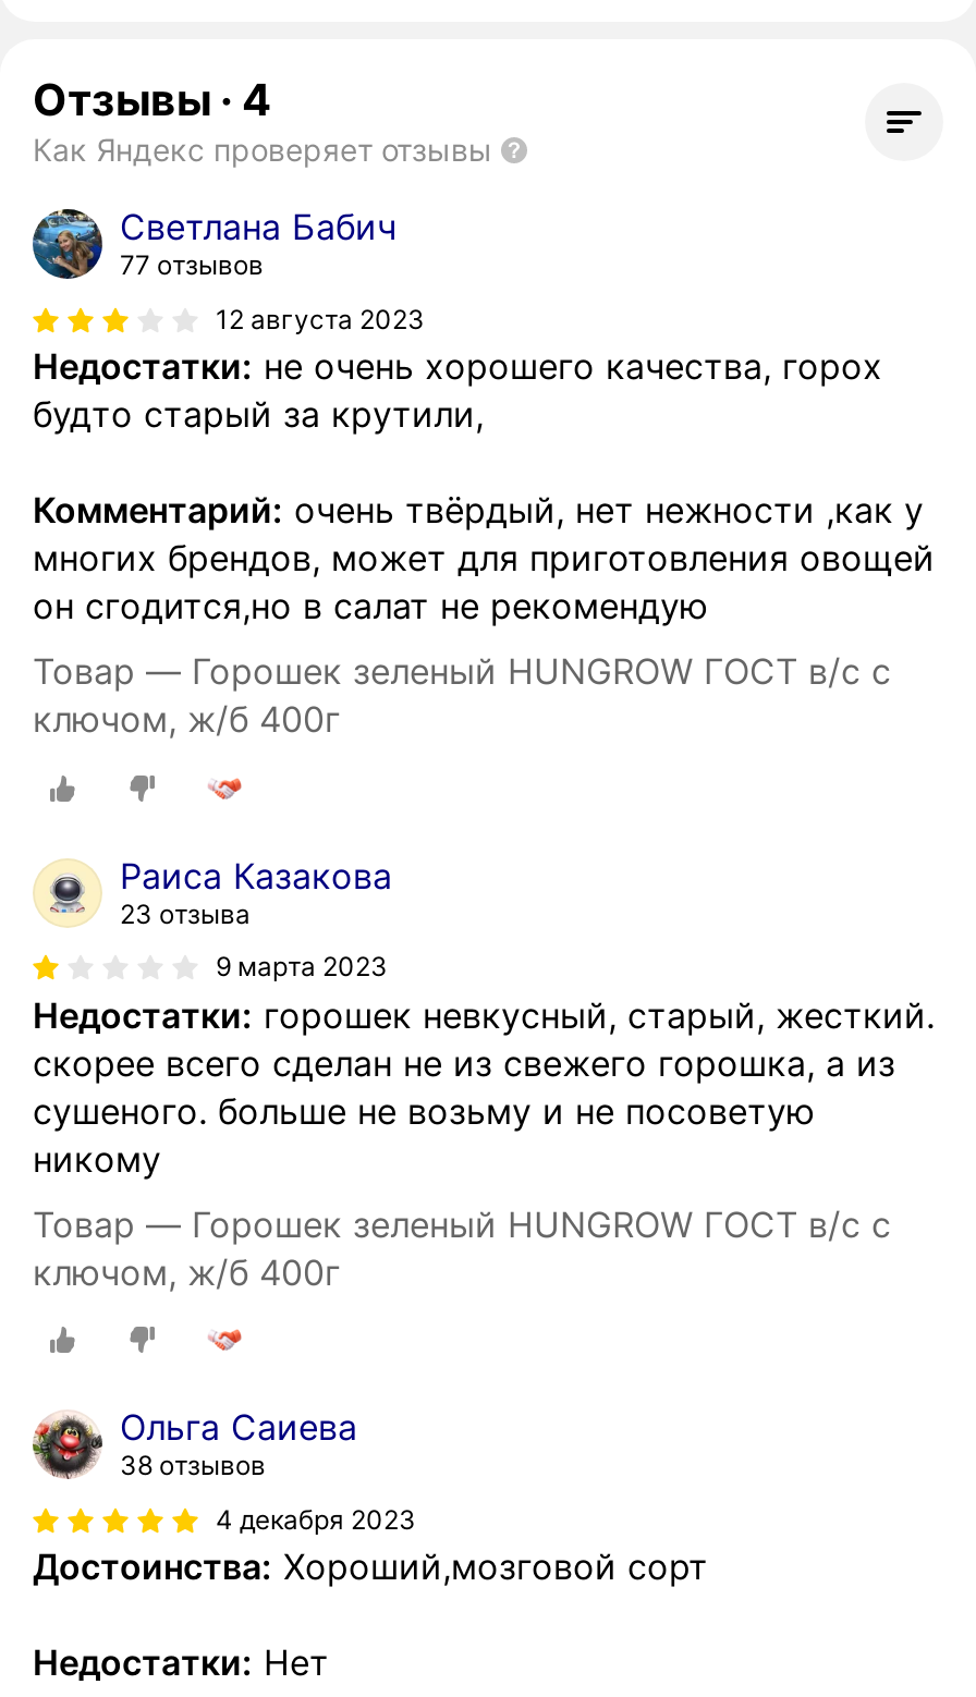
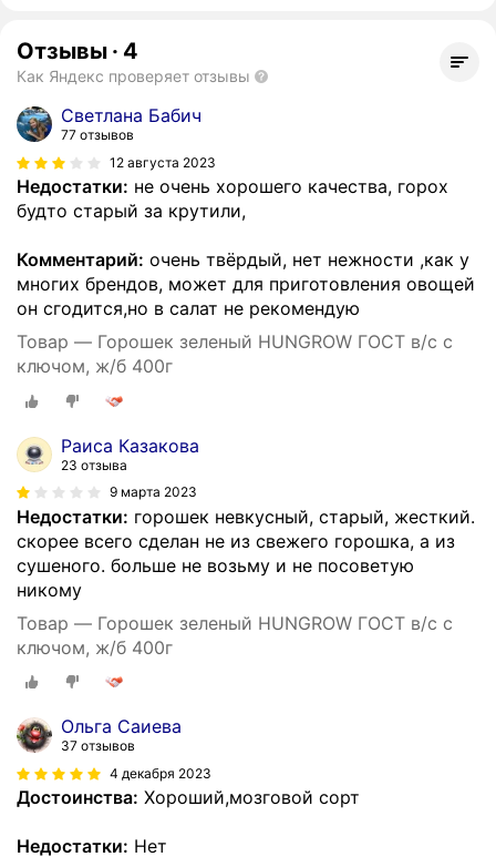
[120,1450,266,1482] 38 отзывов -> [61,738,135,754] 37 отзывов

